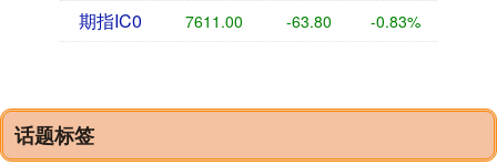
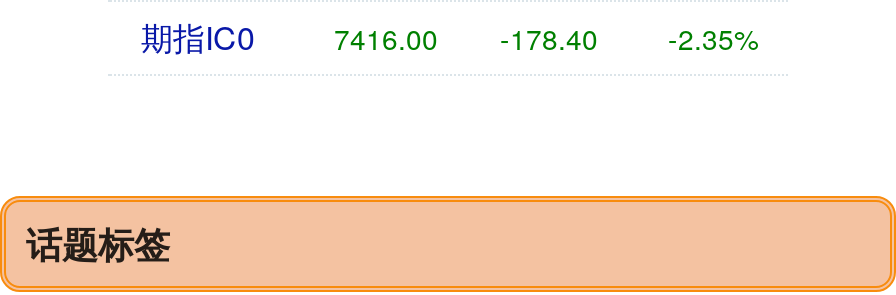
[185,10,243,32] 7611.00 -> [334,19,438,59] 7416.00
[286,10,332,32] -63.80 -> [500,19,598,59] -178.40
[371,10,420,32] -0.83% -> [668,19,758,59] -2.35%

